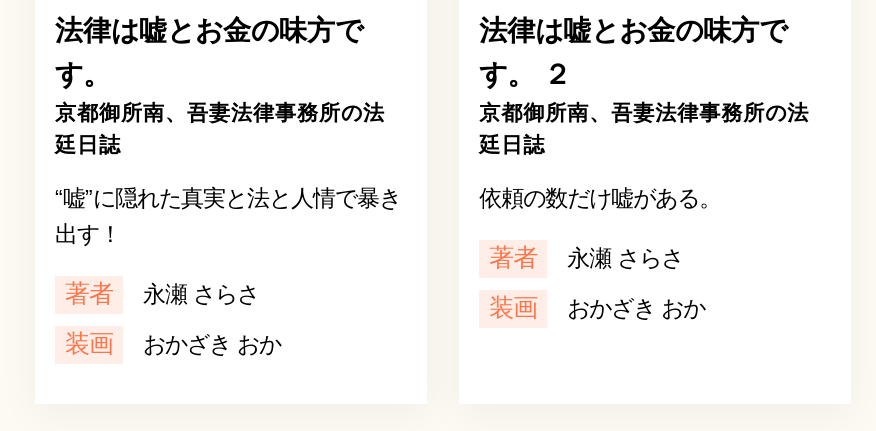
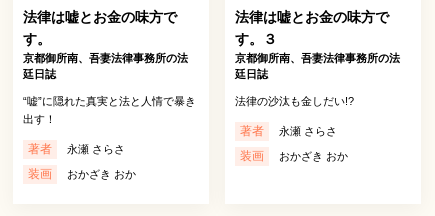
[479,59,571,91] す。 ２ -> [235,31,277,47] す。３
[479,187,721,211] 依頼の数だけ嘘がある。 -> [235,95,354,107] 法律の沙汰も金しだい!?

